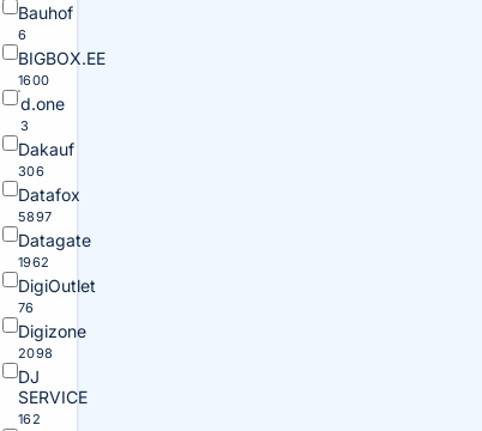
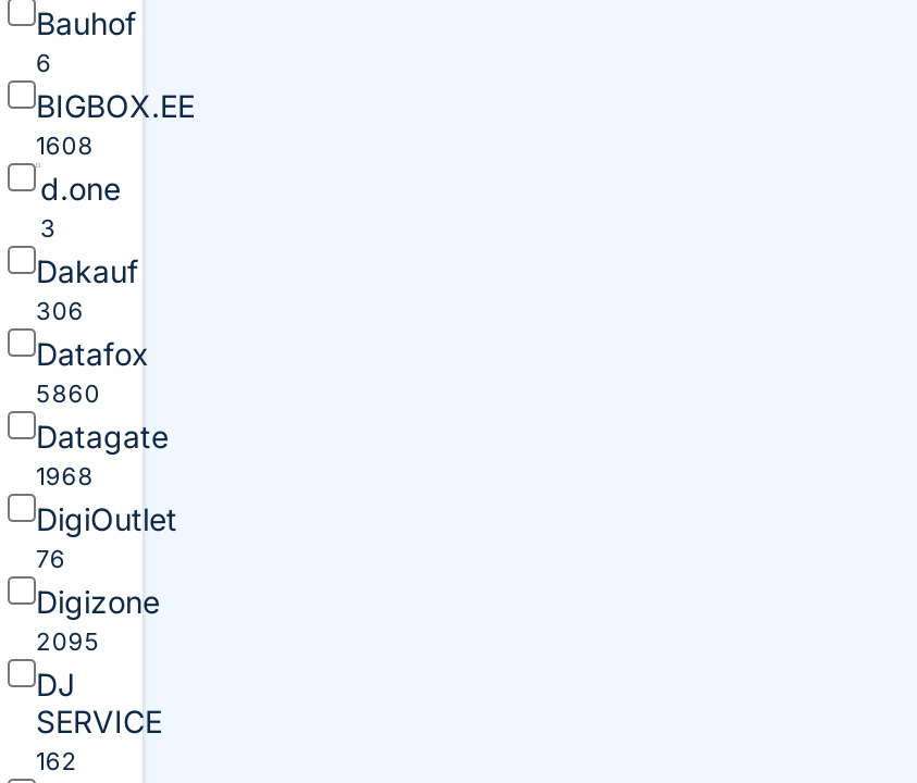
[18,72,50,89] 1600 -> [36,130,94,161] 1608
[18,208,52,225] 5897 -> [36,378,100,409] 5860
[18,254,50,271] 1962 -> [36,461,94,492] 1968
[18,345,53,362] 2098 -> [36,626,100,657] 2095

